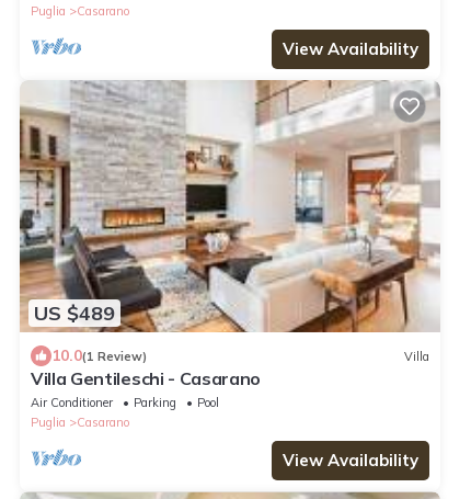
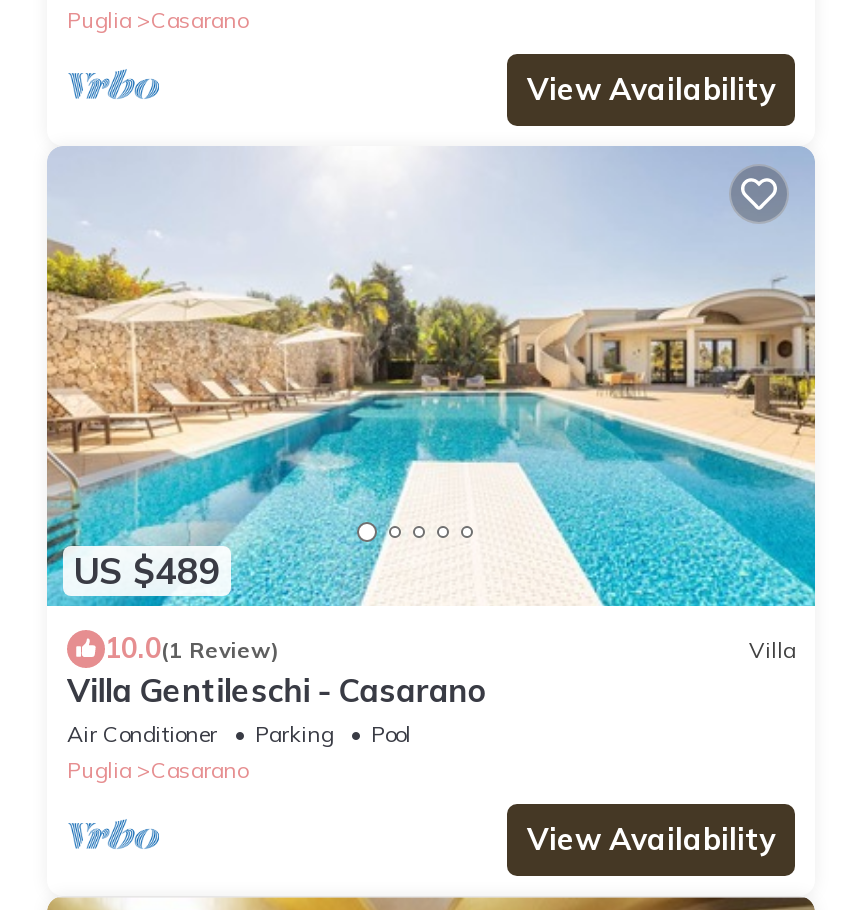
[19,79,440,333] [image] -> [45,146,817,608] [image]

